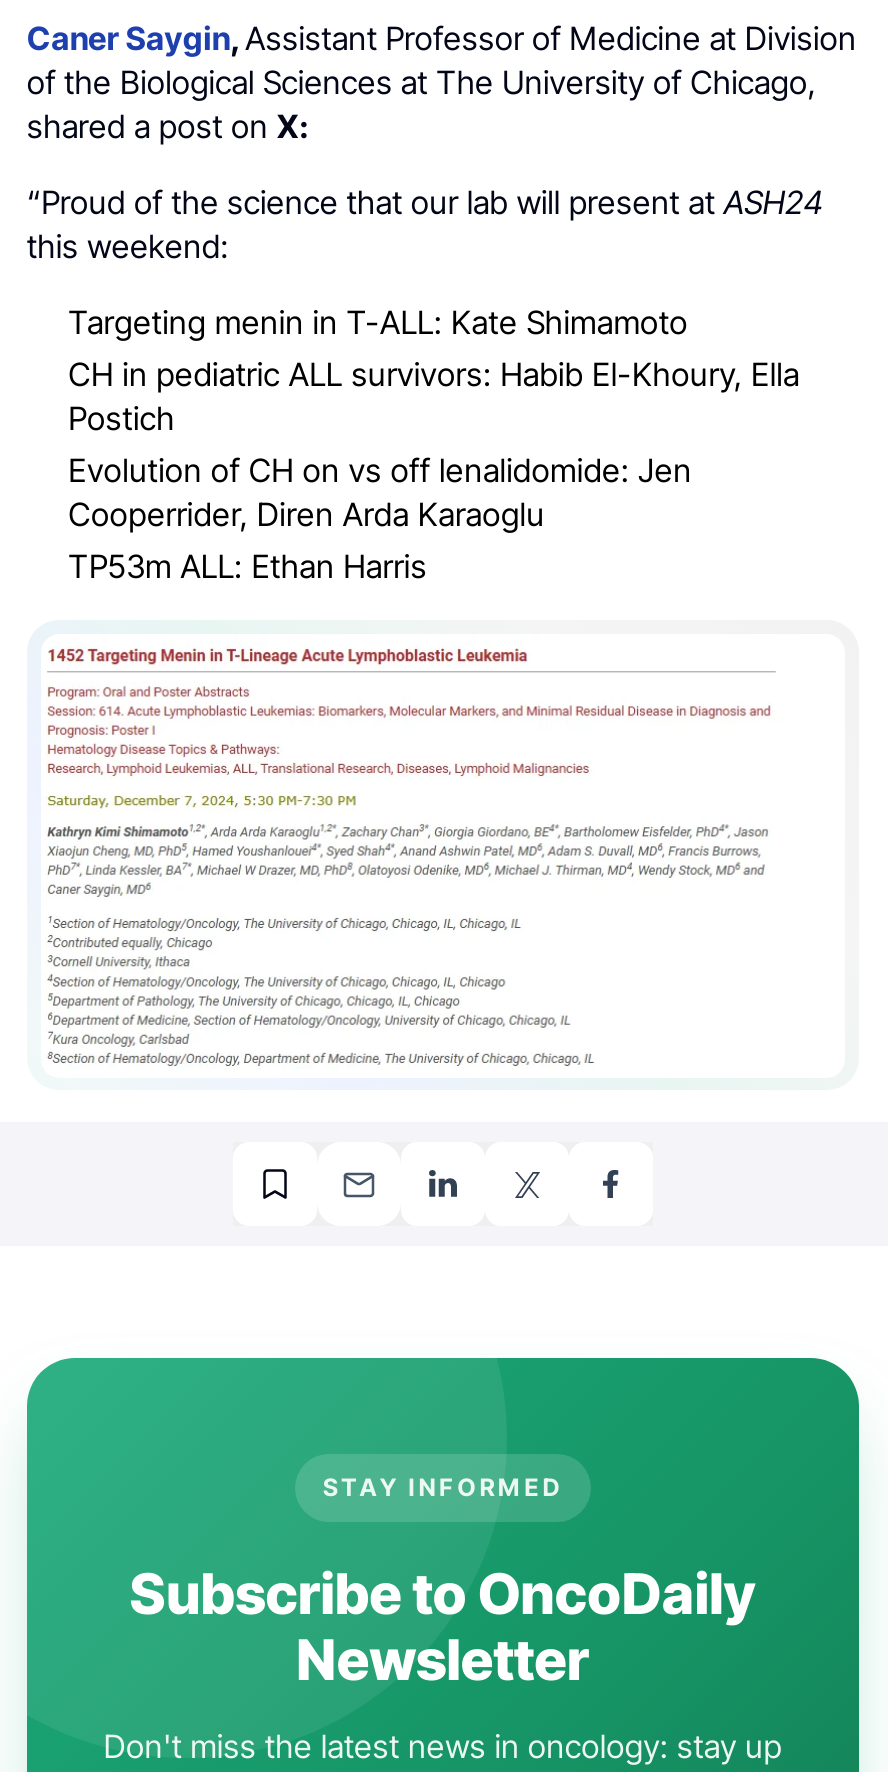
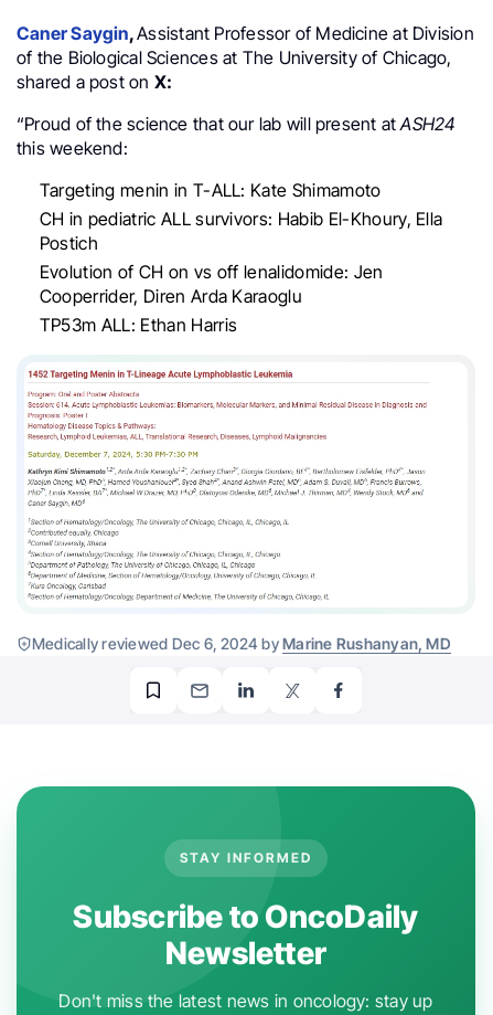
none -> [32,634,451,653] Medically reviewed Dec 6, 2024 by Marine Rushanyan, MD

